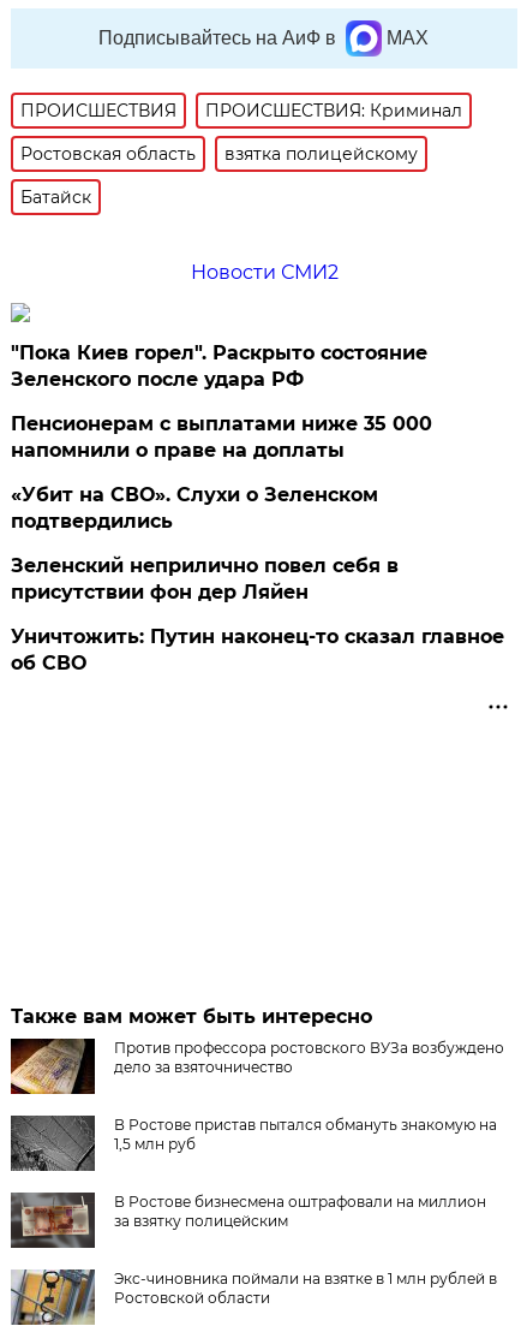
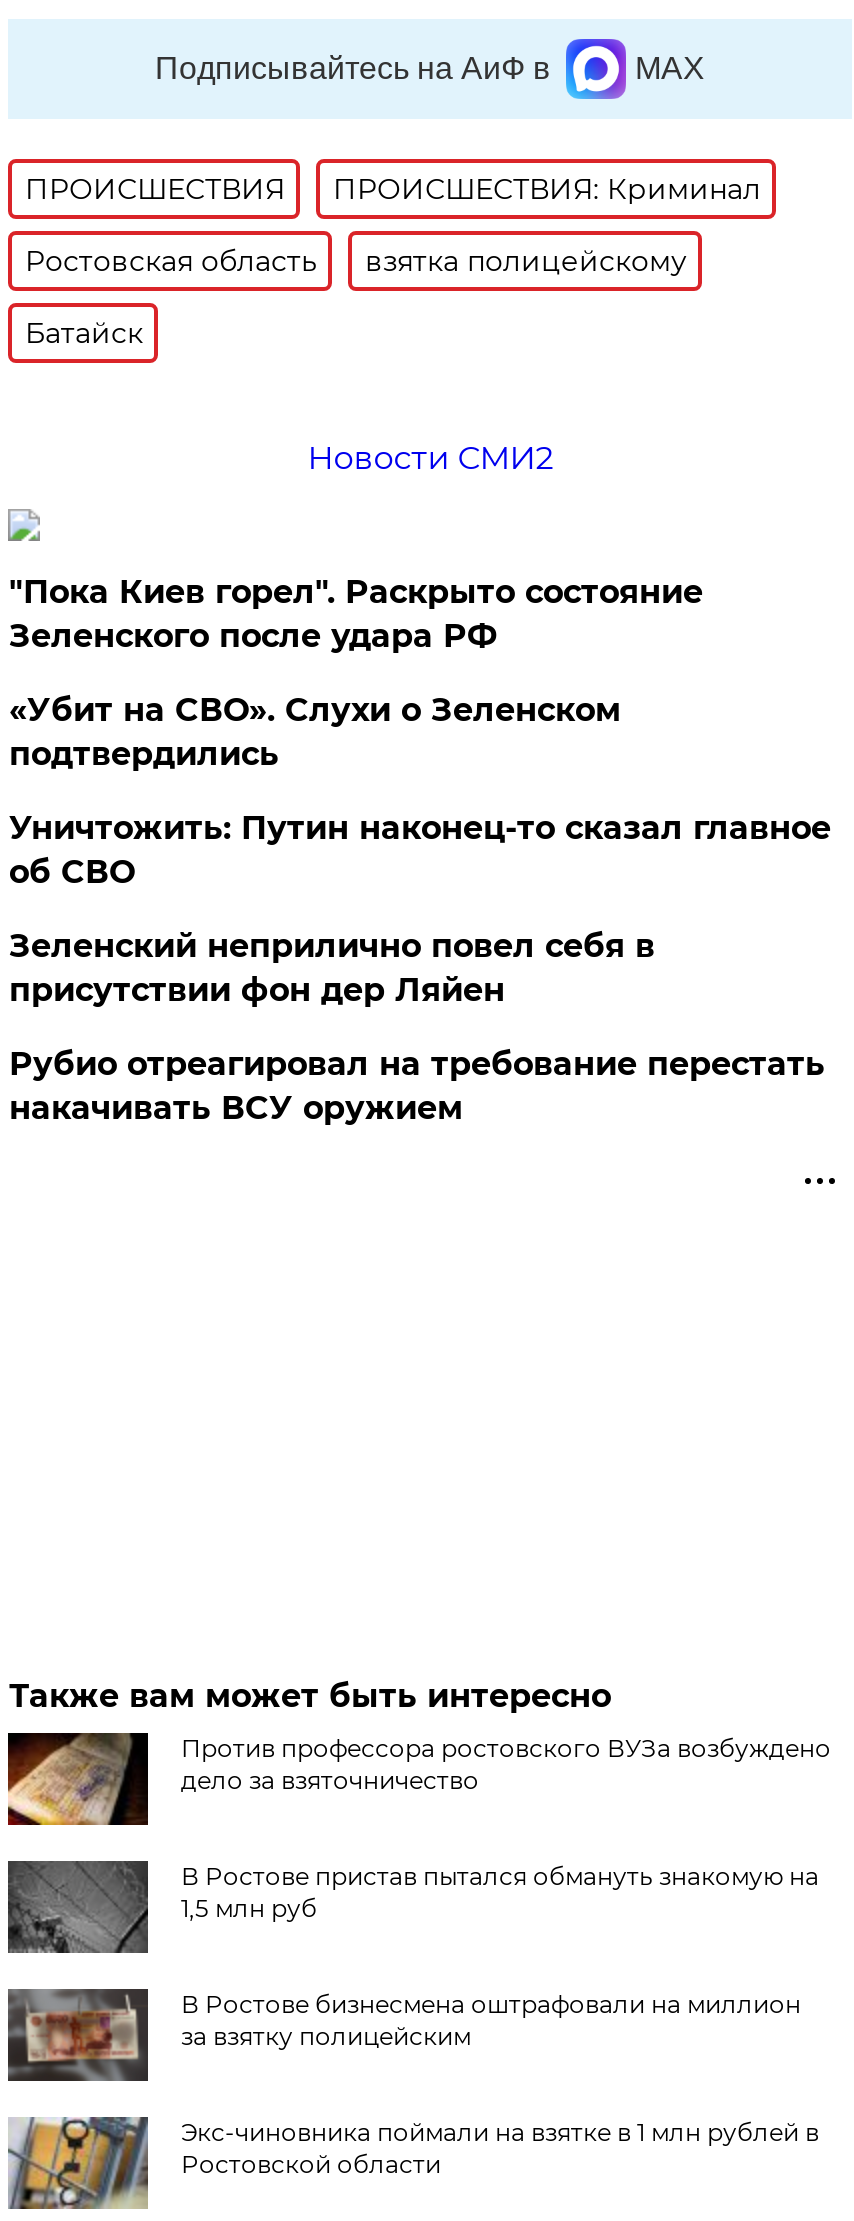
[11,412,433,462] Пенсионерам с выплатами ниже 35 000 | напомнили о праве на доплаты -> none
moved [11,483,379,532] -> [9,691,621,773]: «Убит на СВО». Слухи о Зеленском | подтвердились
none -> [9,1045,825,1127] Рубио отреагировал на требование перестать | накачивать ВСУ оружием
moved [11,625,505,674] -> [9,809,831,891]: Уничтожить: Путин наконец-то сказал главное | об СВО

